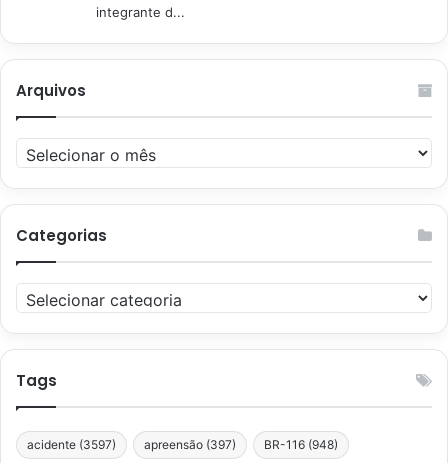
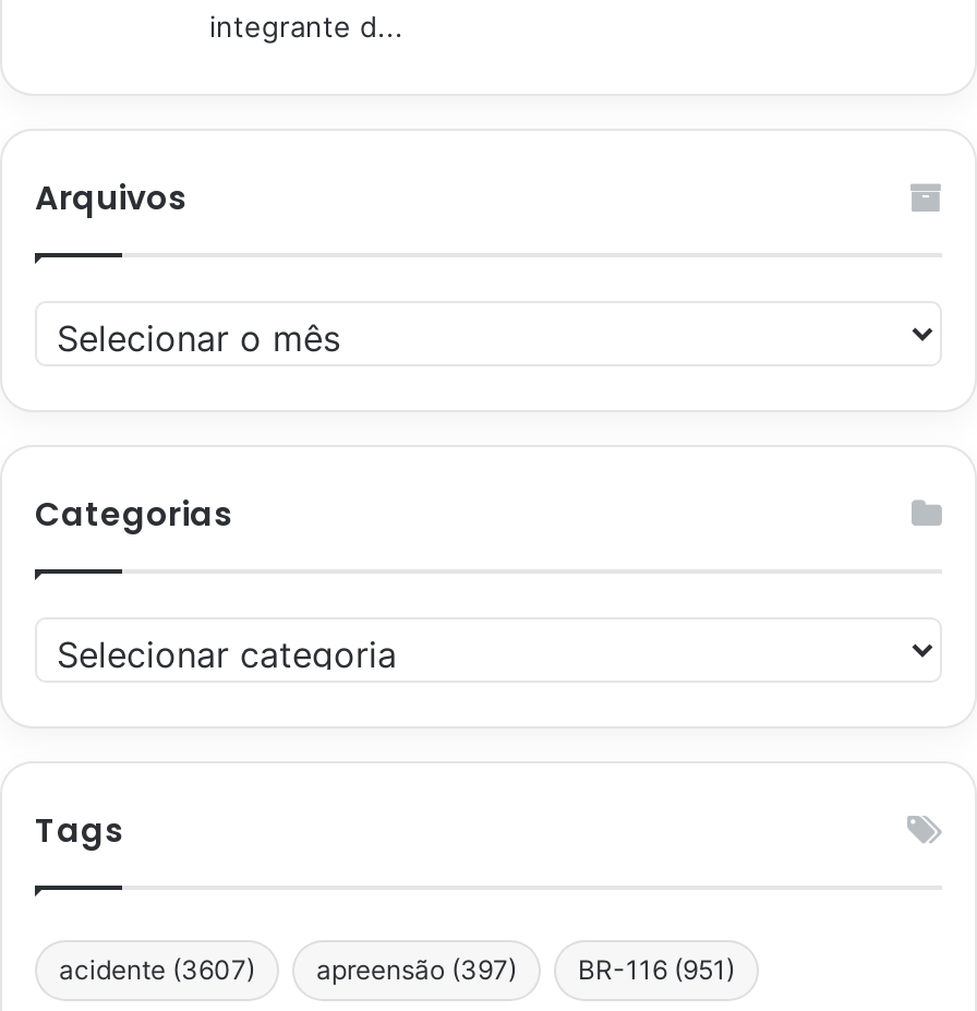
[27,437,116,452] acidente (3597) -> [59,953,255,986] acidente (3607)
[264,437,338,452] BR-116 (948) -> [578,953,735,986] BR-116 (951)

